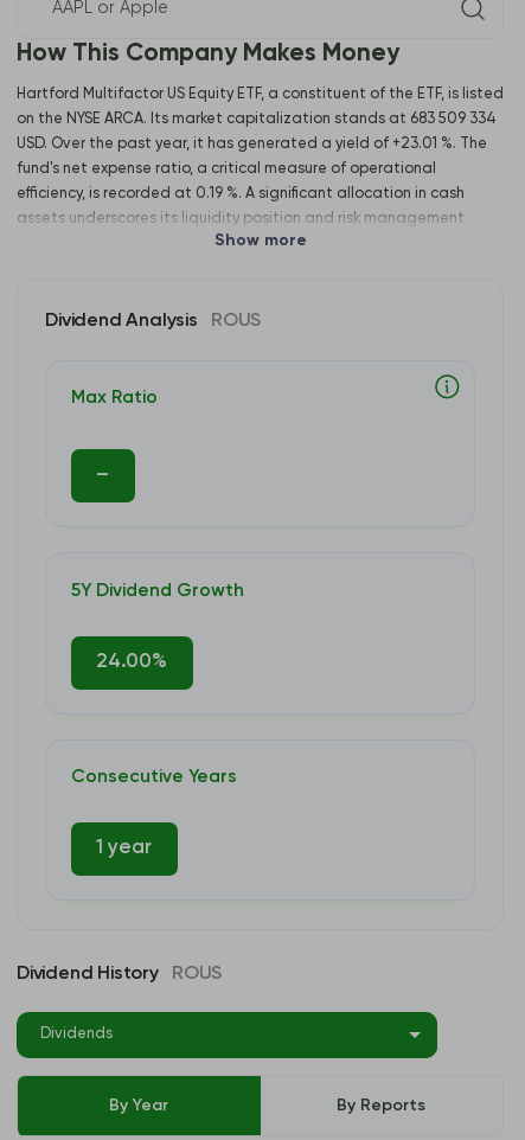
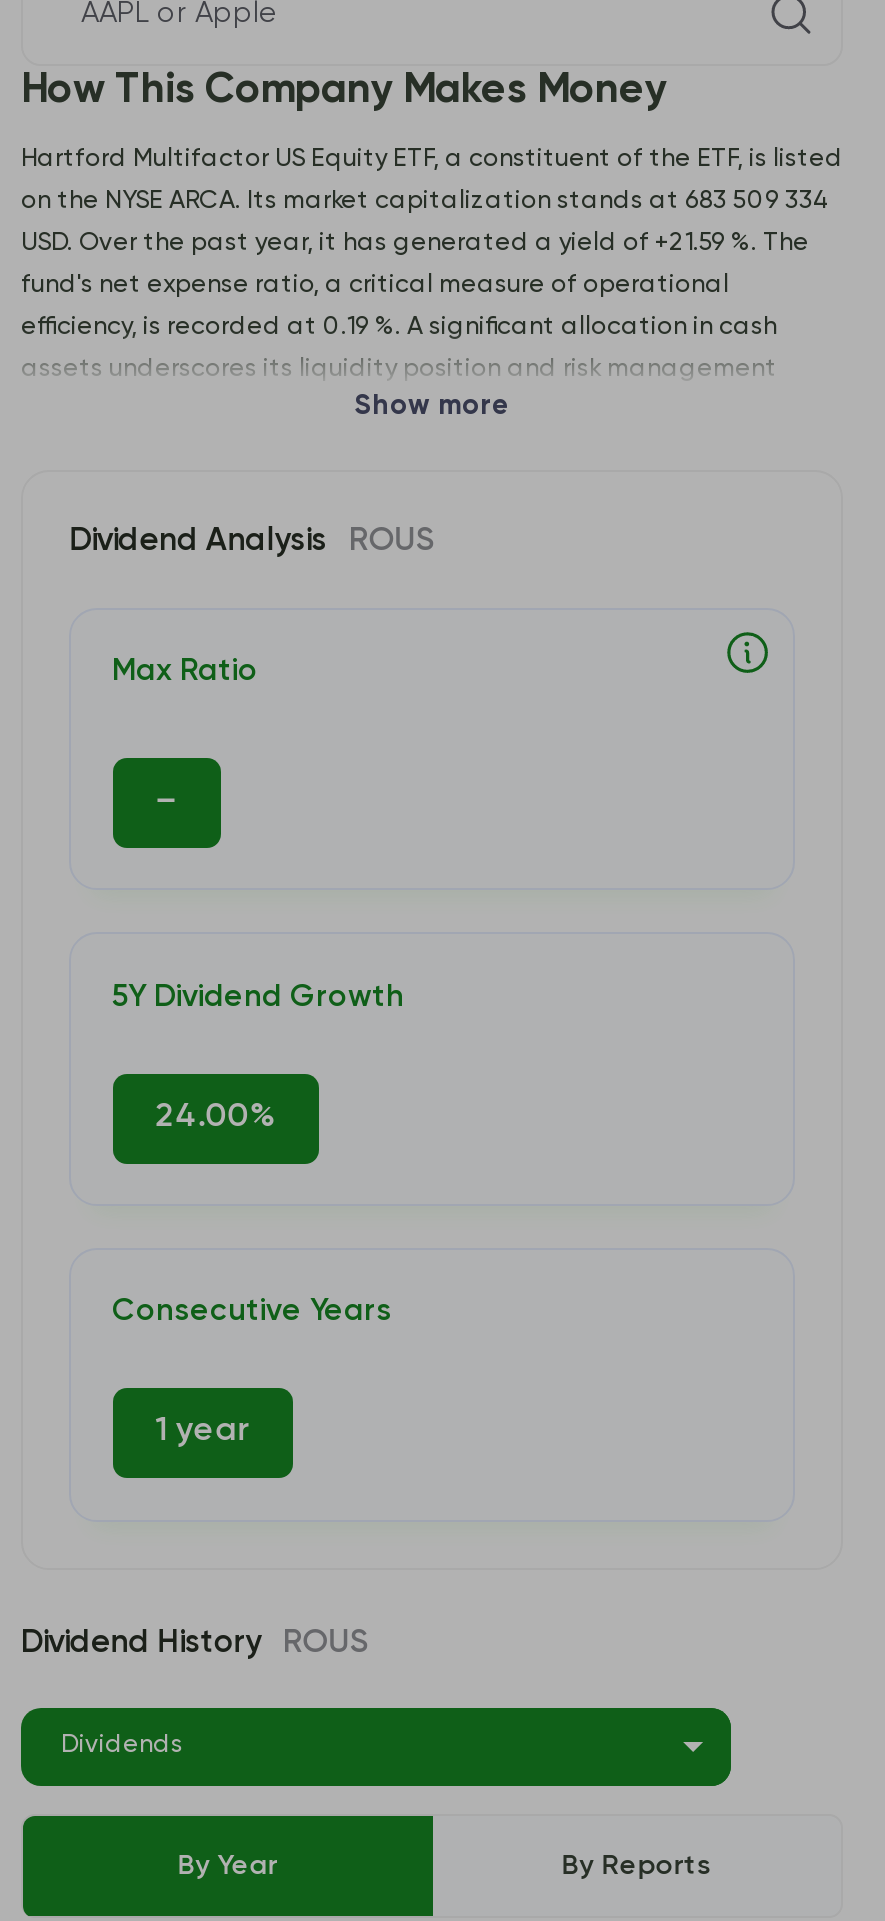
[17,136,487,151] USD. Over the past year, it has generated a yield of +23.01 %. The -> [21,229,809,255] USD. Over the past year, it has generated a yield of +21.59 %. The

